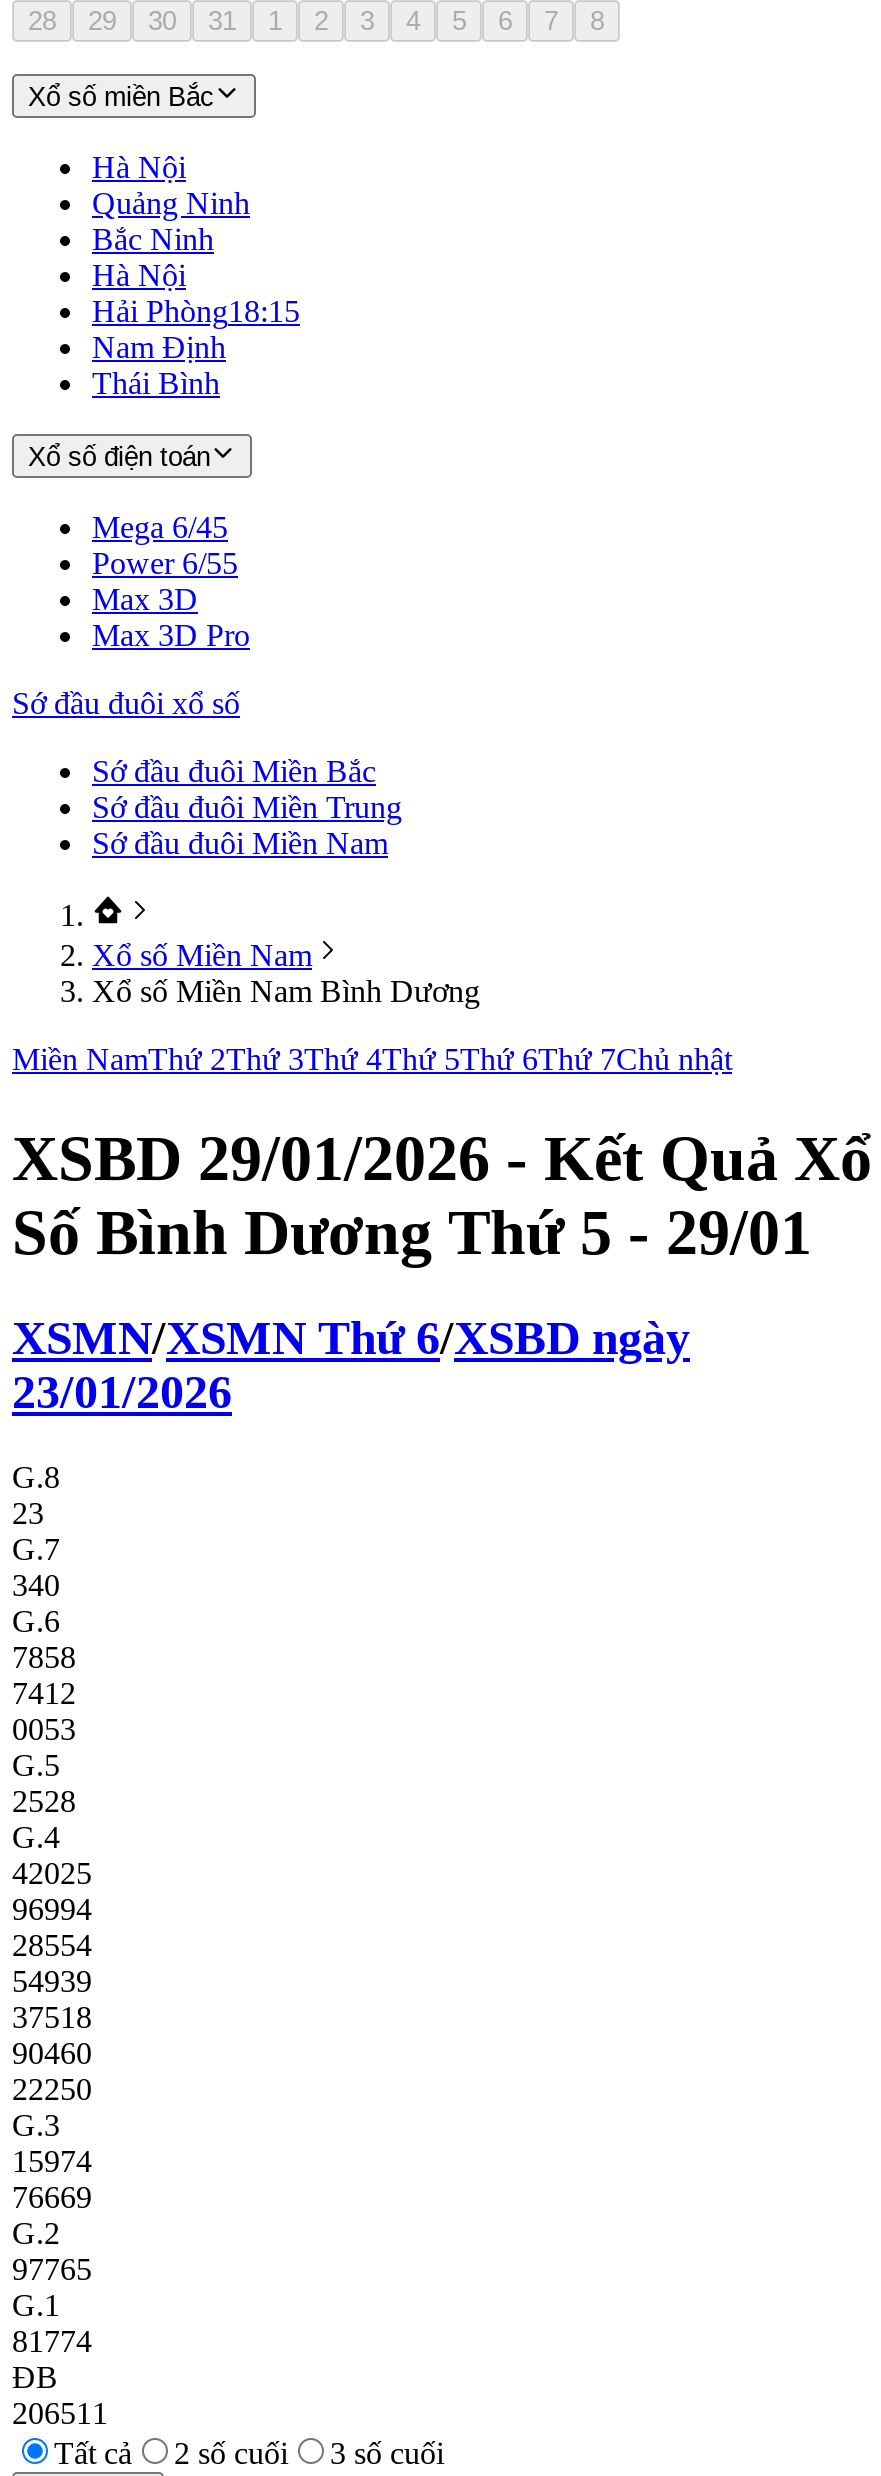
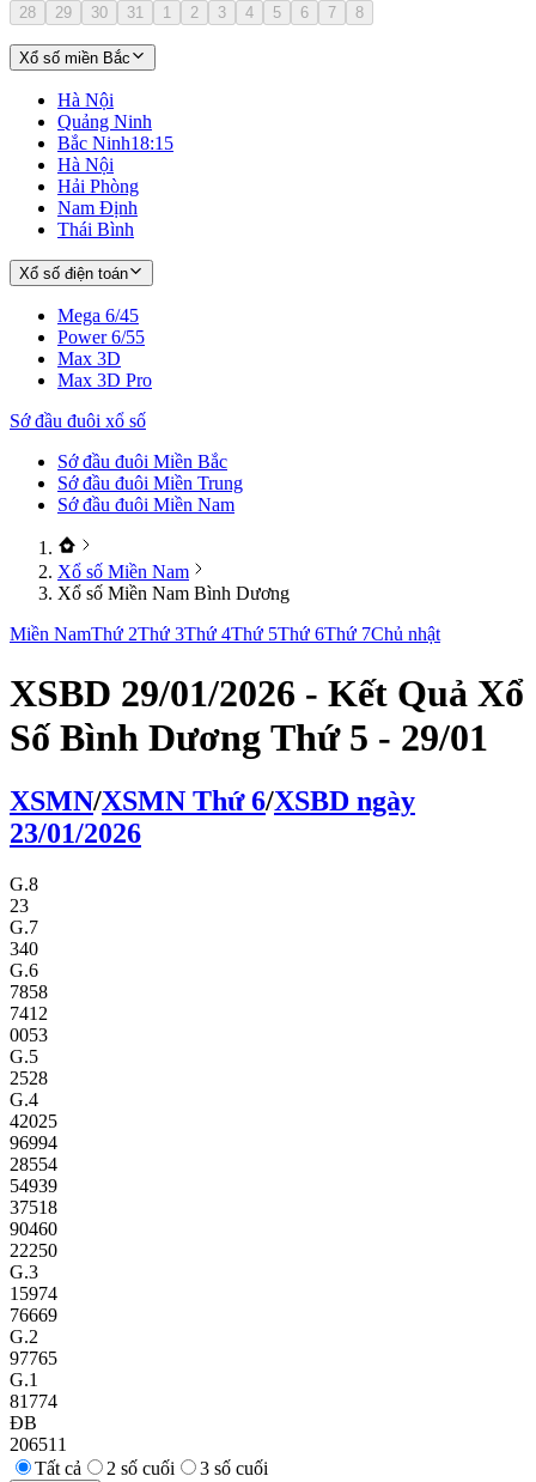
[92,222,214,256] Bắc Ninh -> [57,133,173,153] Bắc Ninh 18:15
[92,294,300,328] Hải Phòng18:15 -> [57,176,139,196] Hải Phòng

